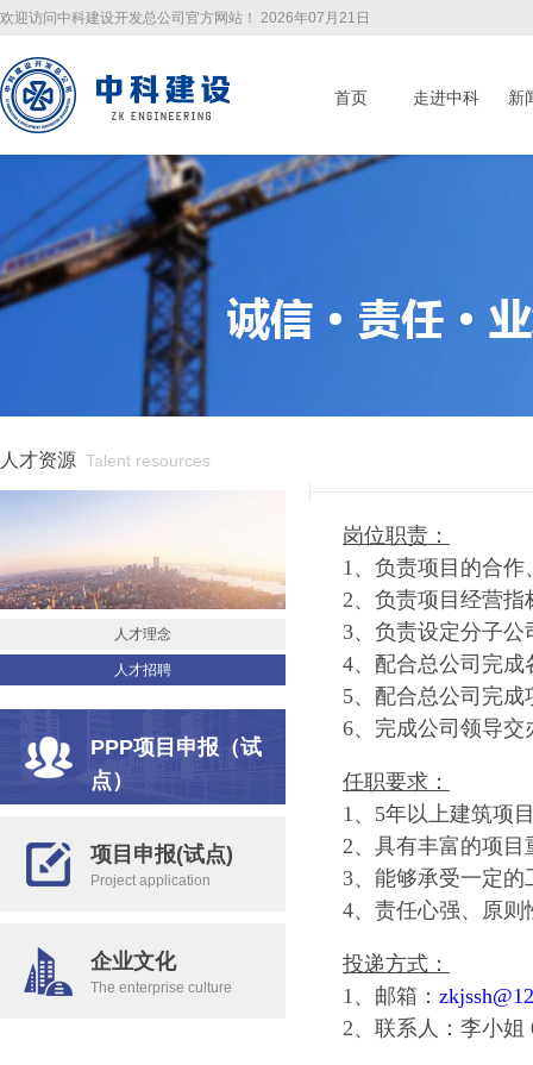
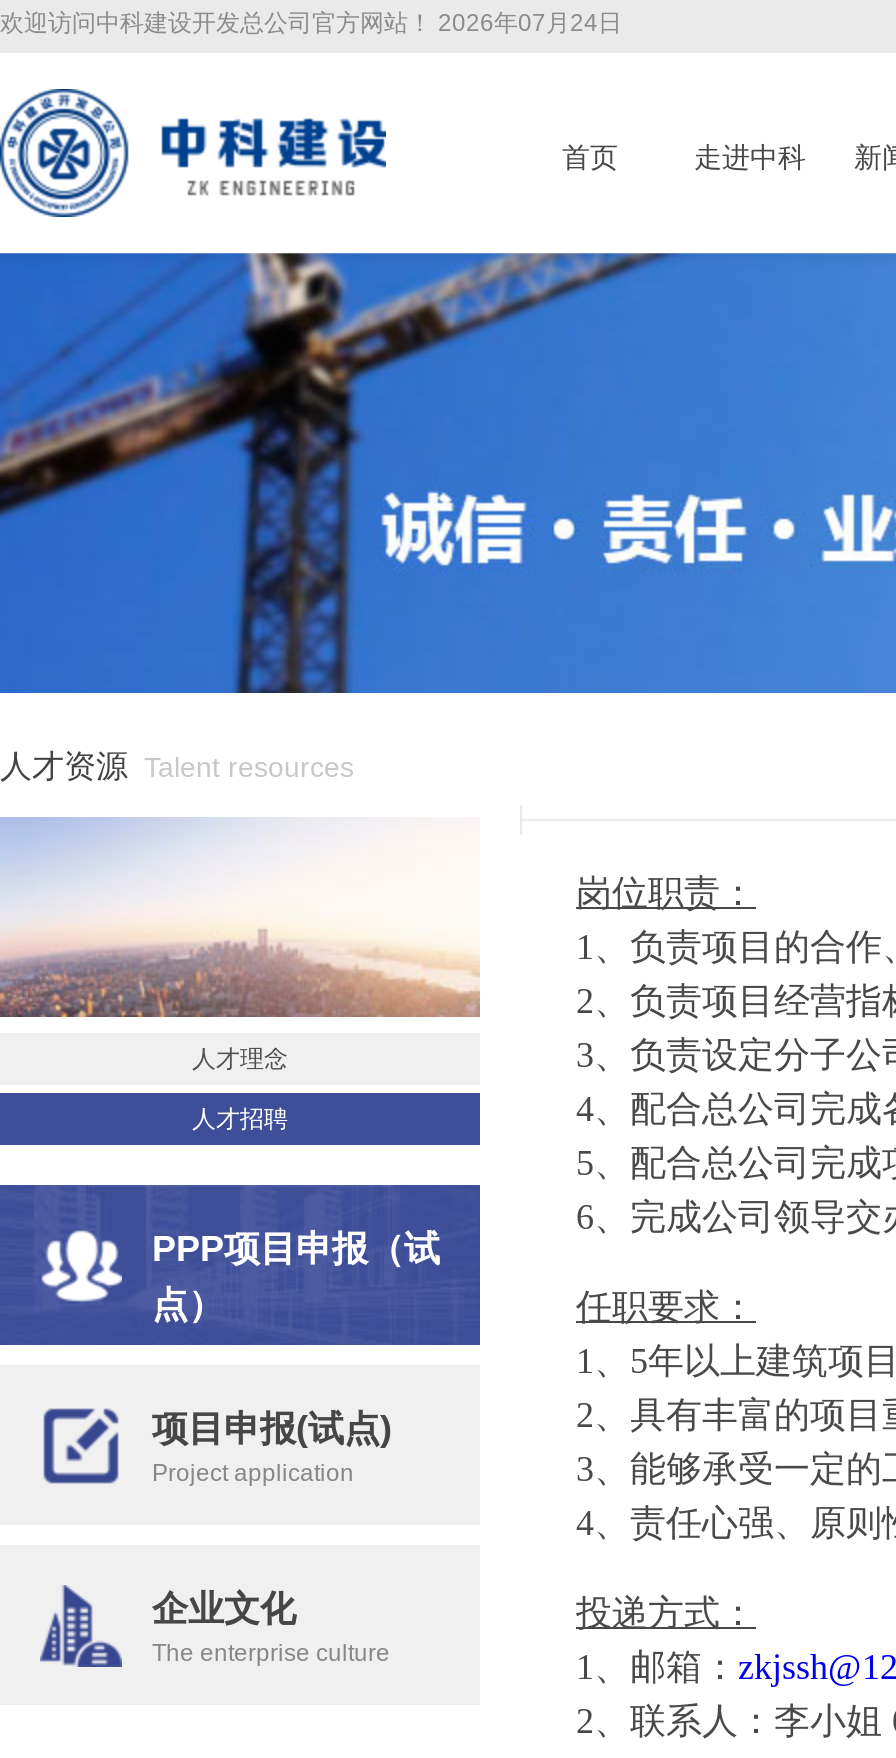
[0,10,370,26] 欢迎访问中科建设开发总公司官方网站！2026年07月21日 -> [0,9,622,37] 欢迎访问中科建设开发总公司官方网站！2026年07月24日

